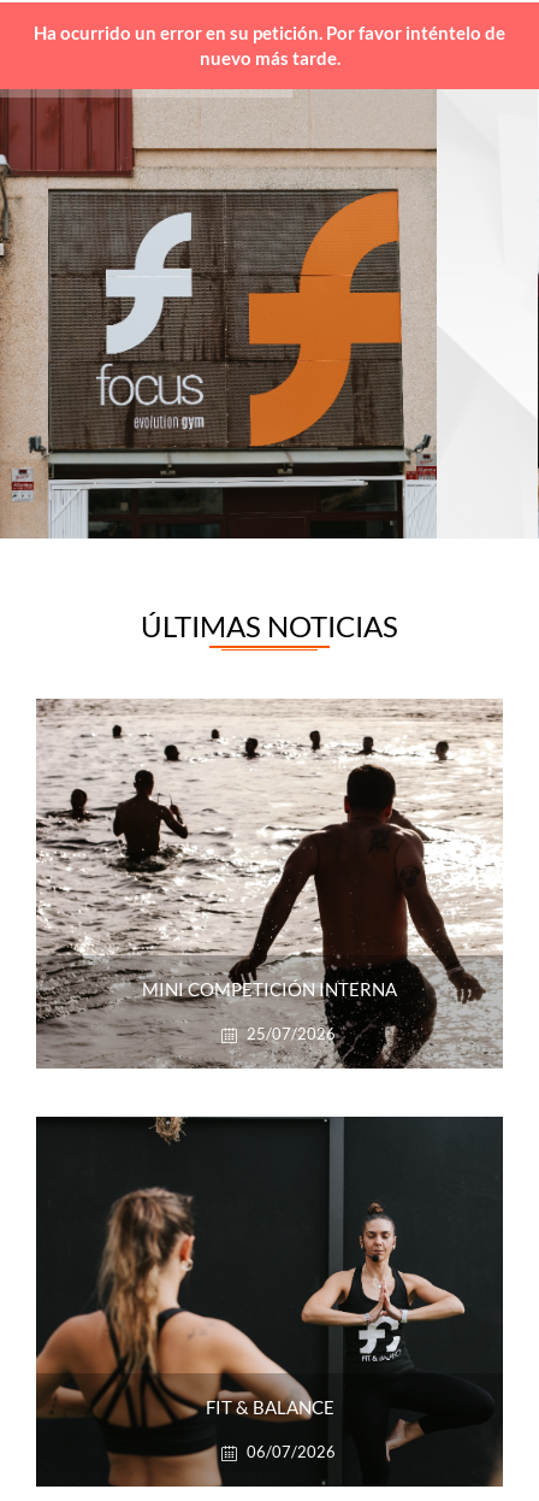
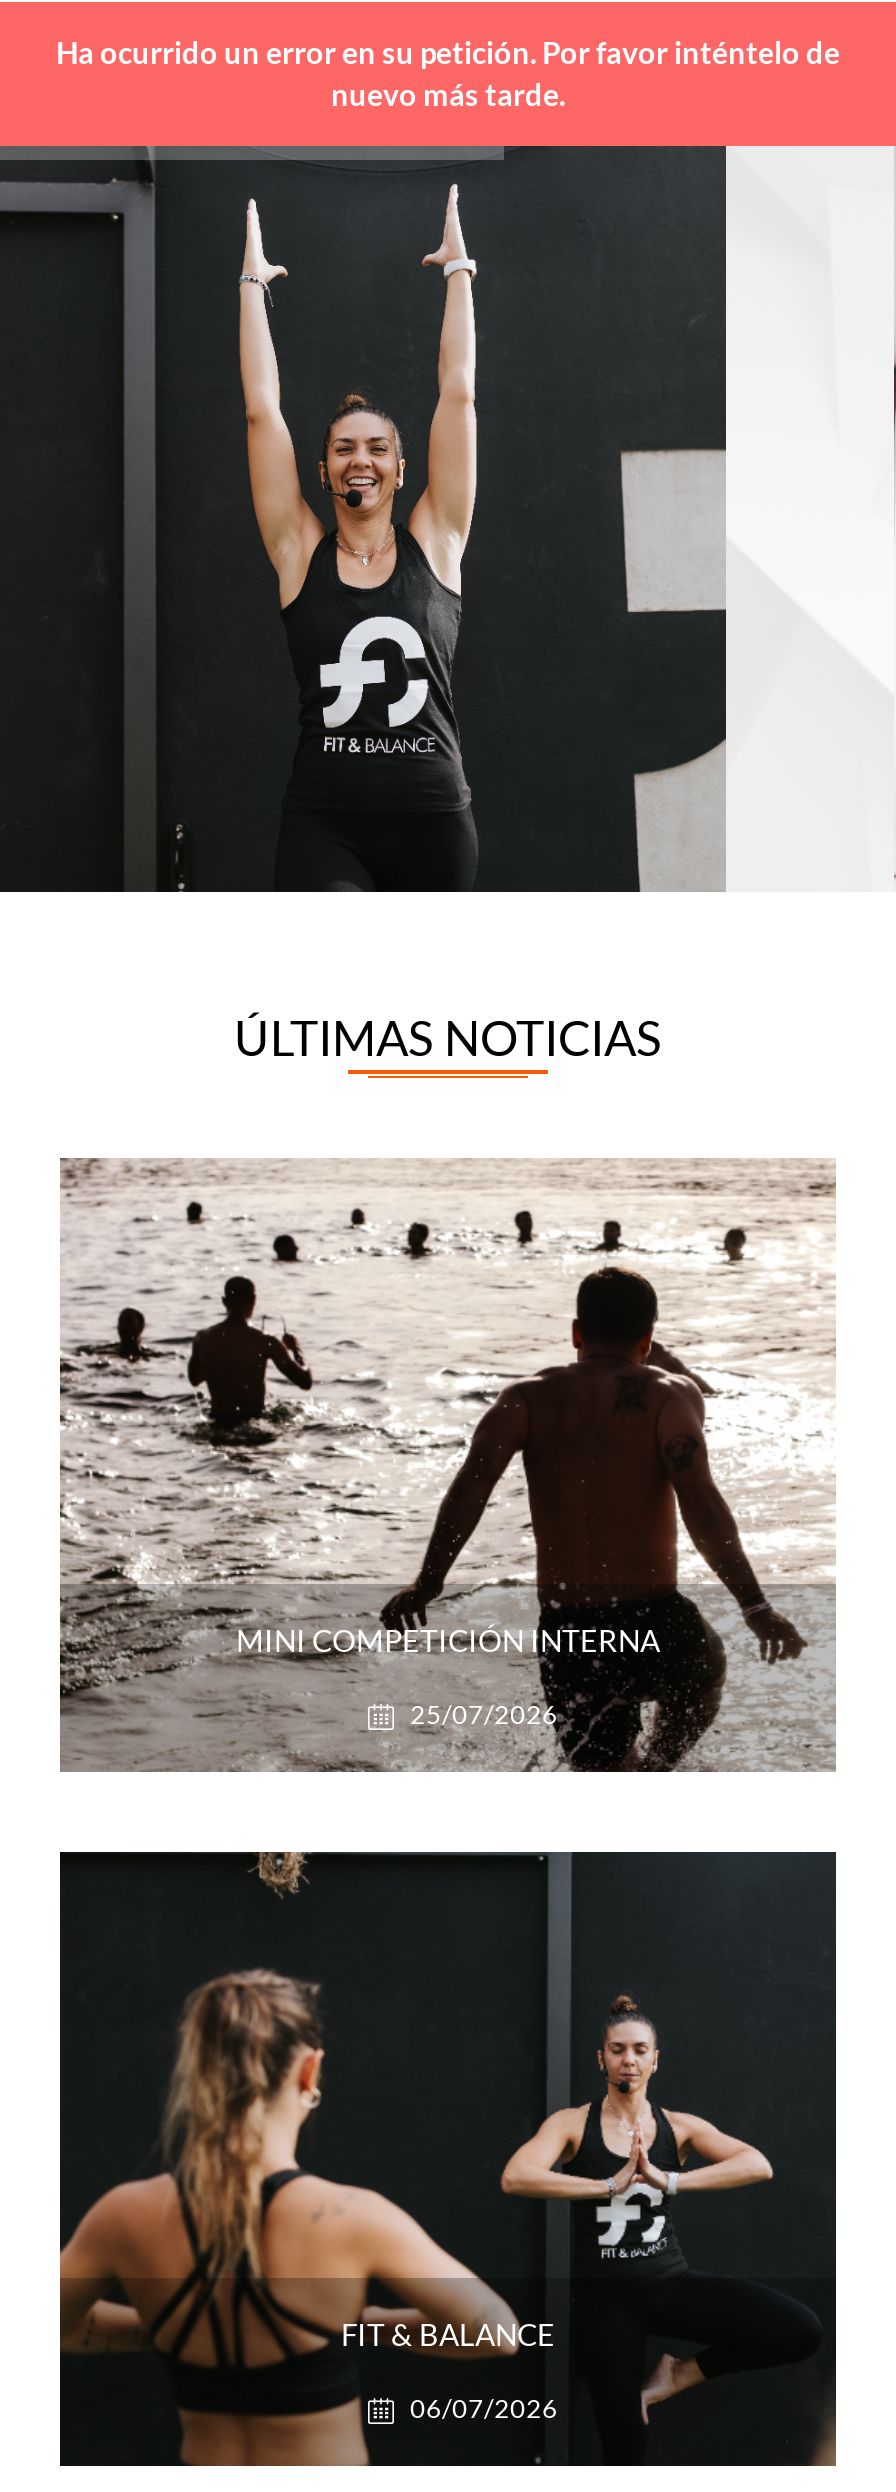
[4,88,438,538] [image] -> [6,144,728,894] [image]

